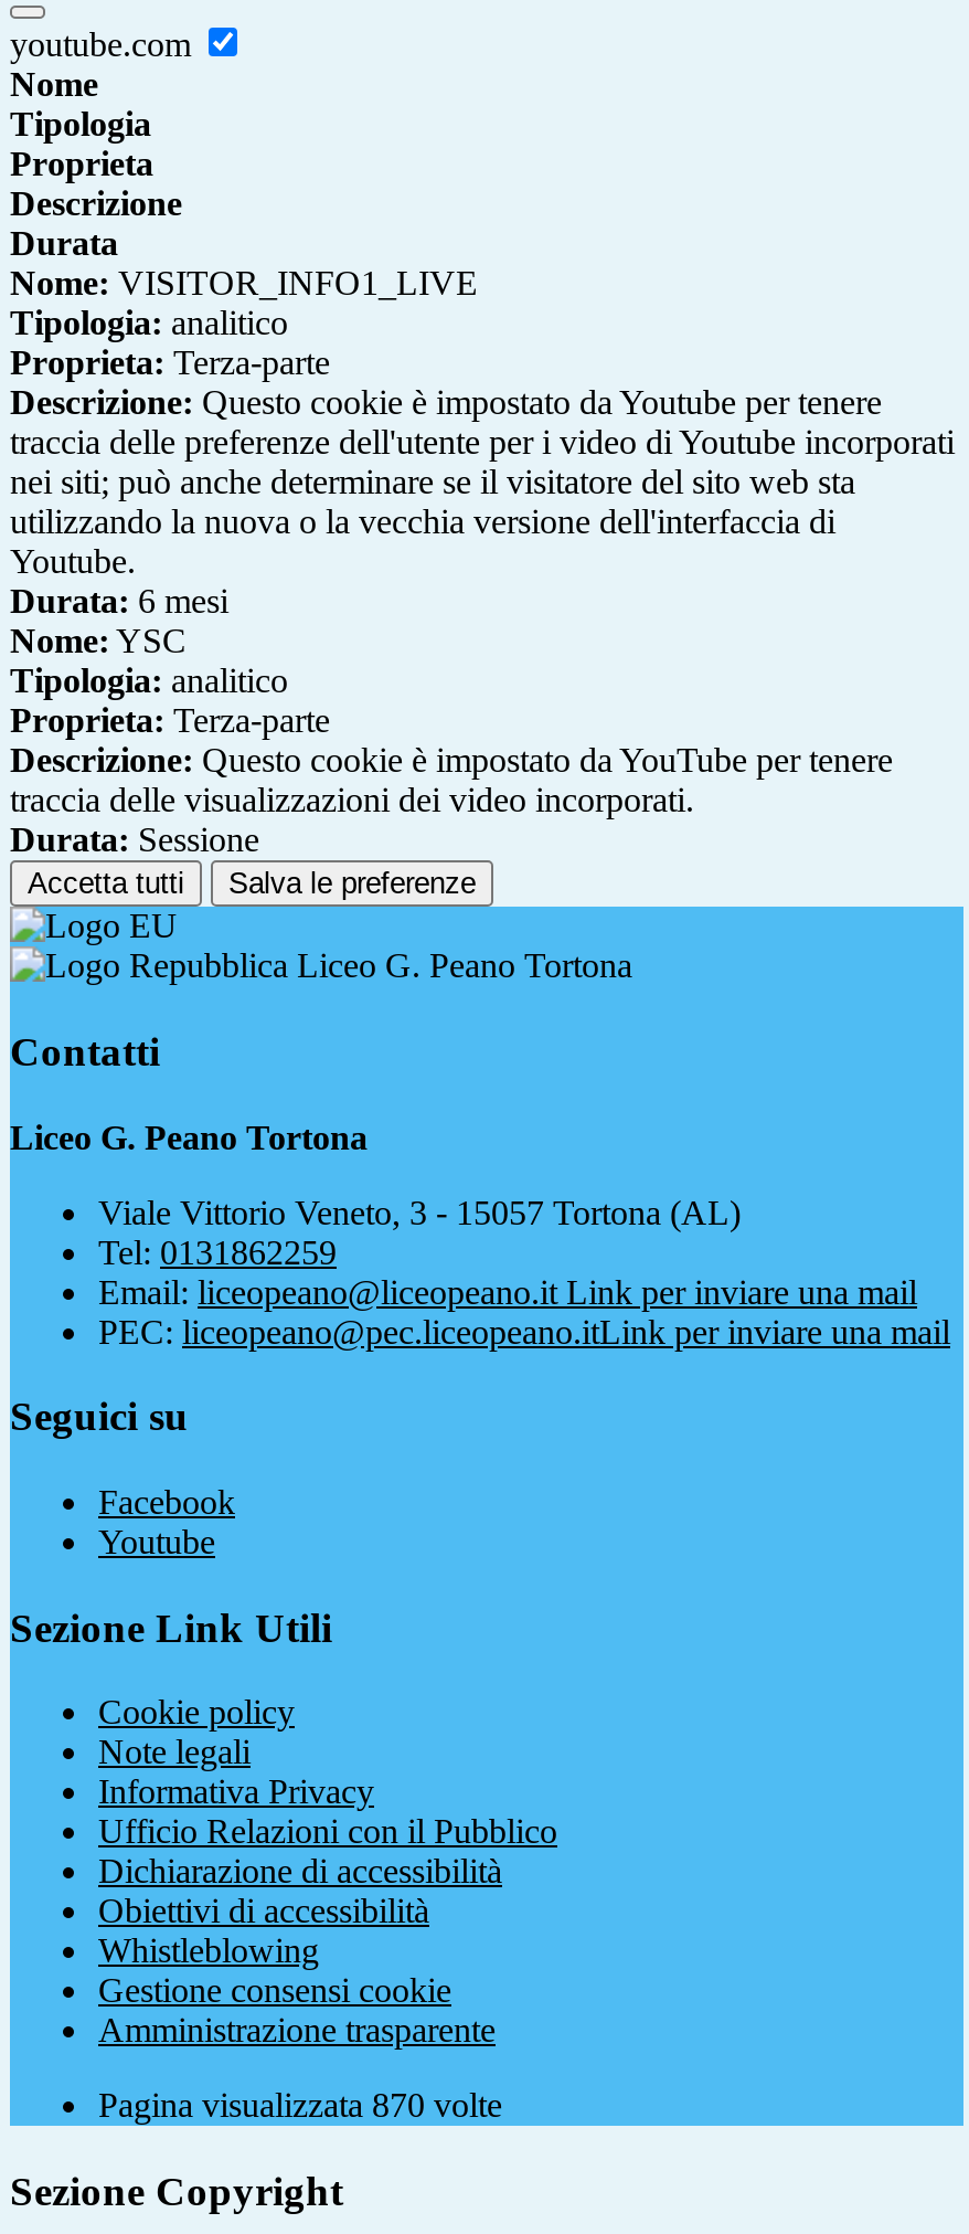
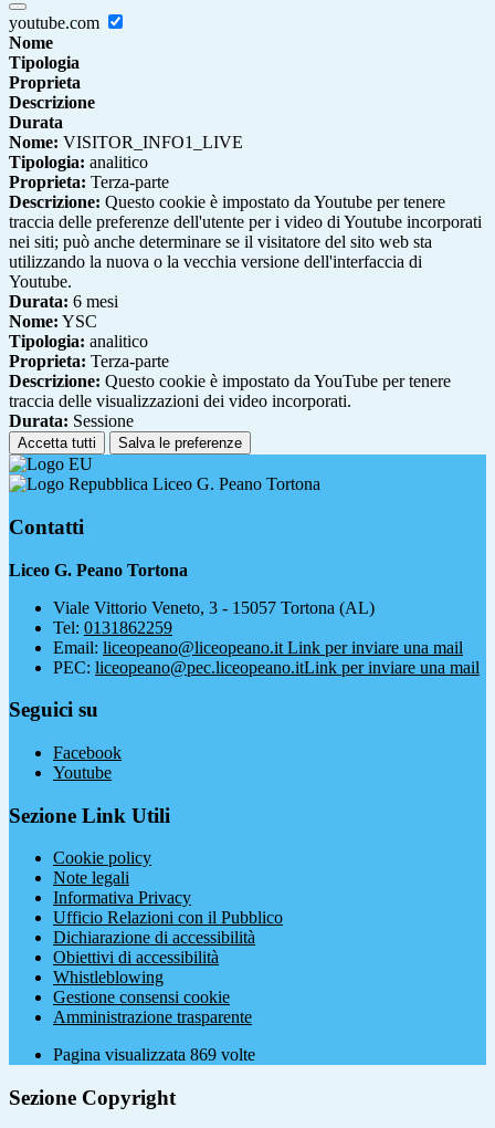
[98,2087,502,2124] Pagina visualizzata 870 volte -> [53,1046,255,1064] Pagina visualizzata 869 volte

